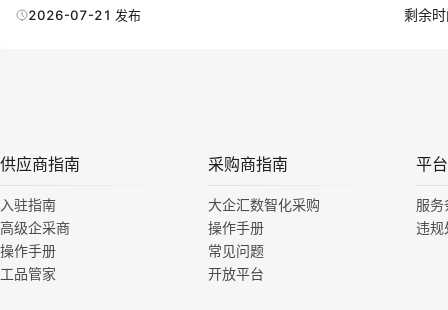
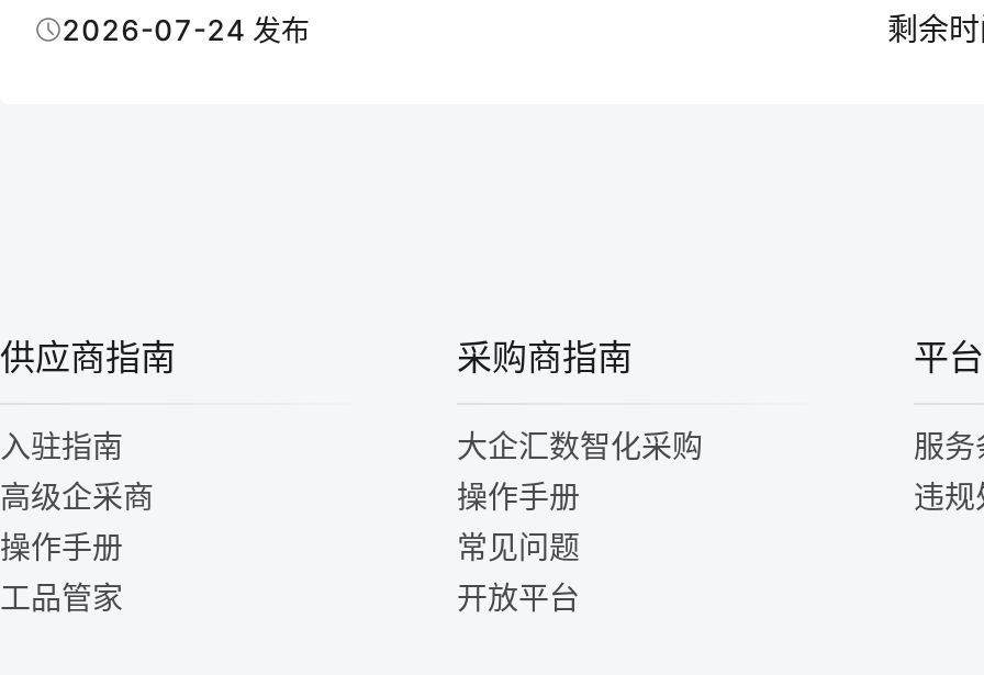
[28,7,141,23] 2026-07-21 发布 -> [62,12,310,47] 2026-07-24 发布

